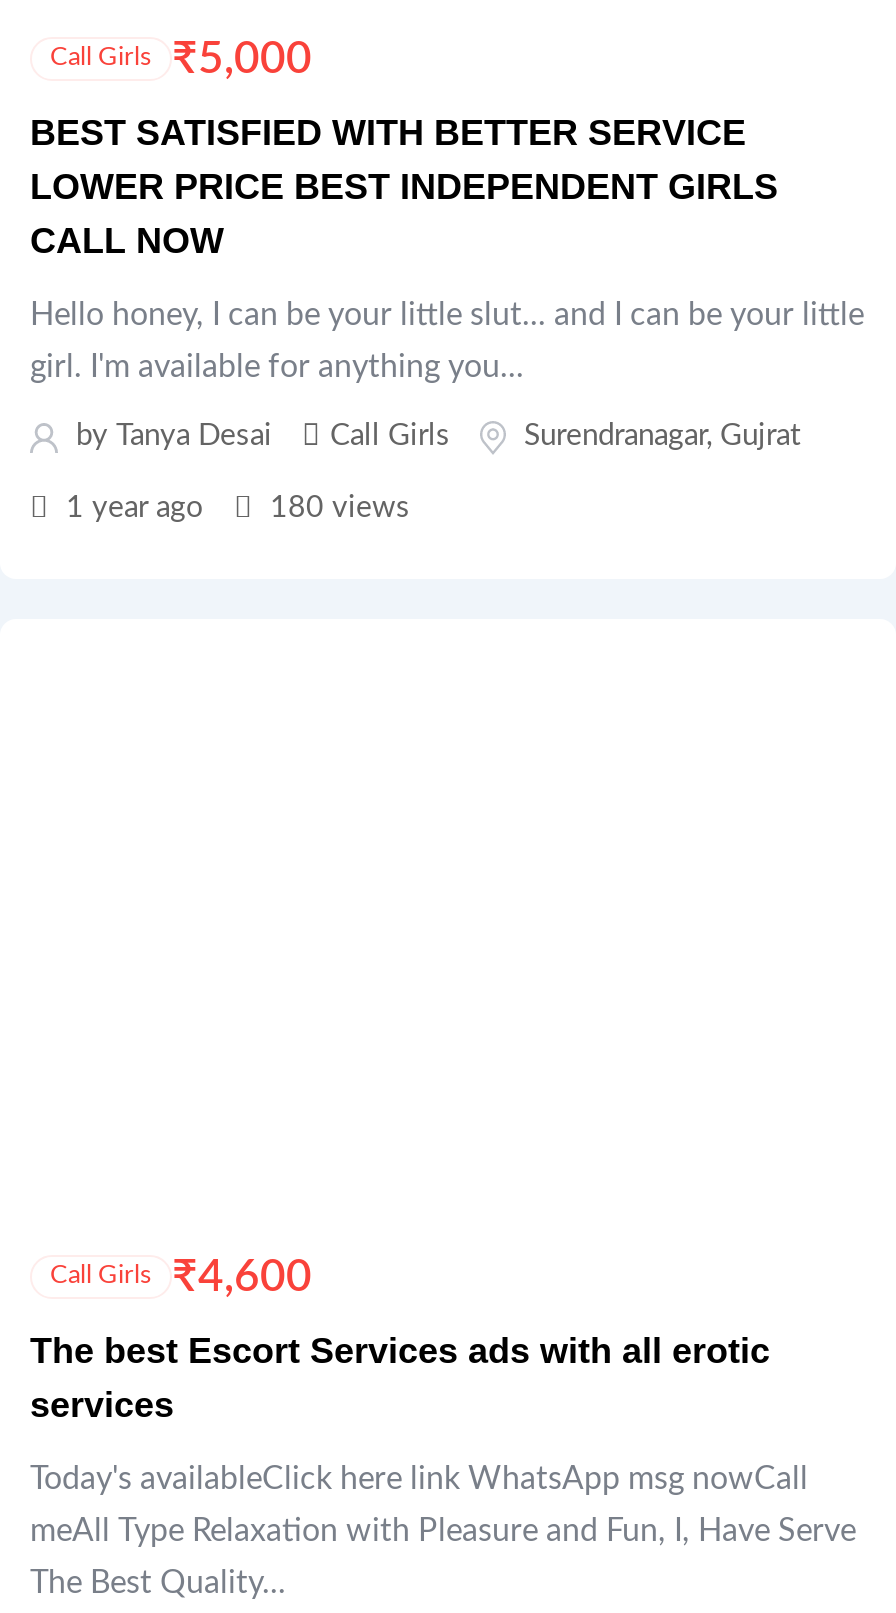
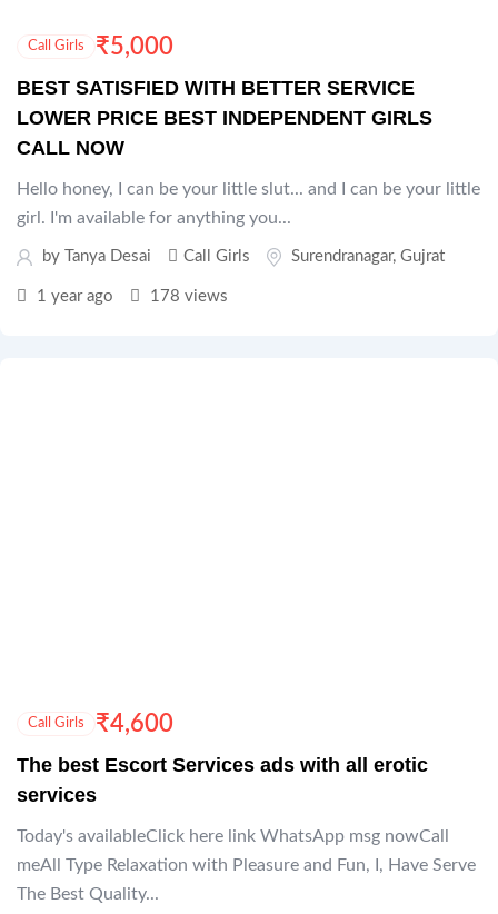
[58,493,410,523] 1 year ago 180 views -> [32,288,228,305] 1 year ago 178 views

